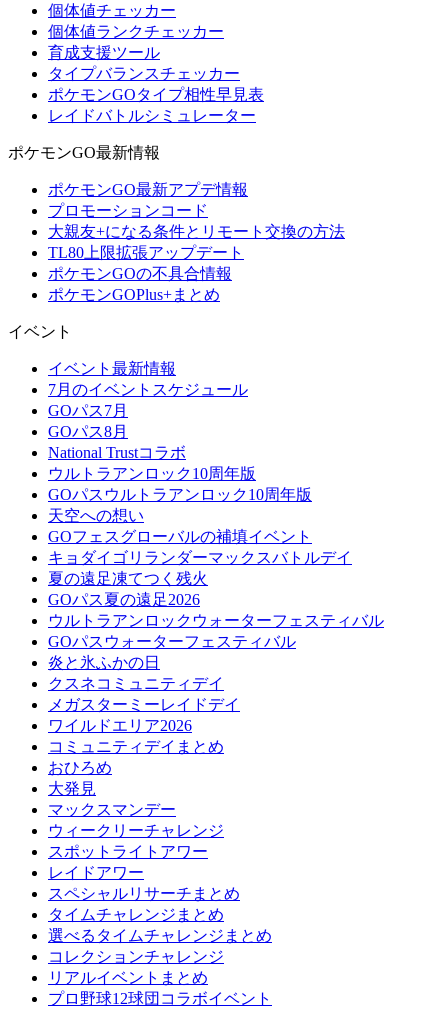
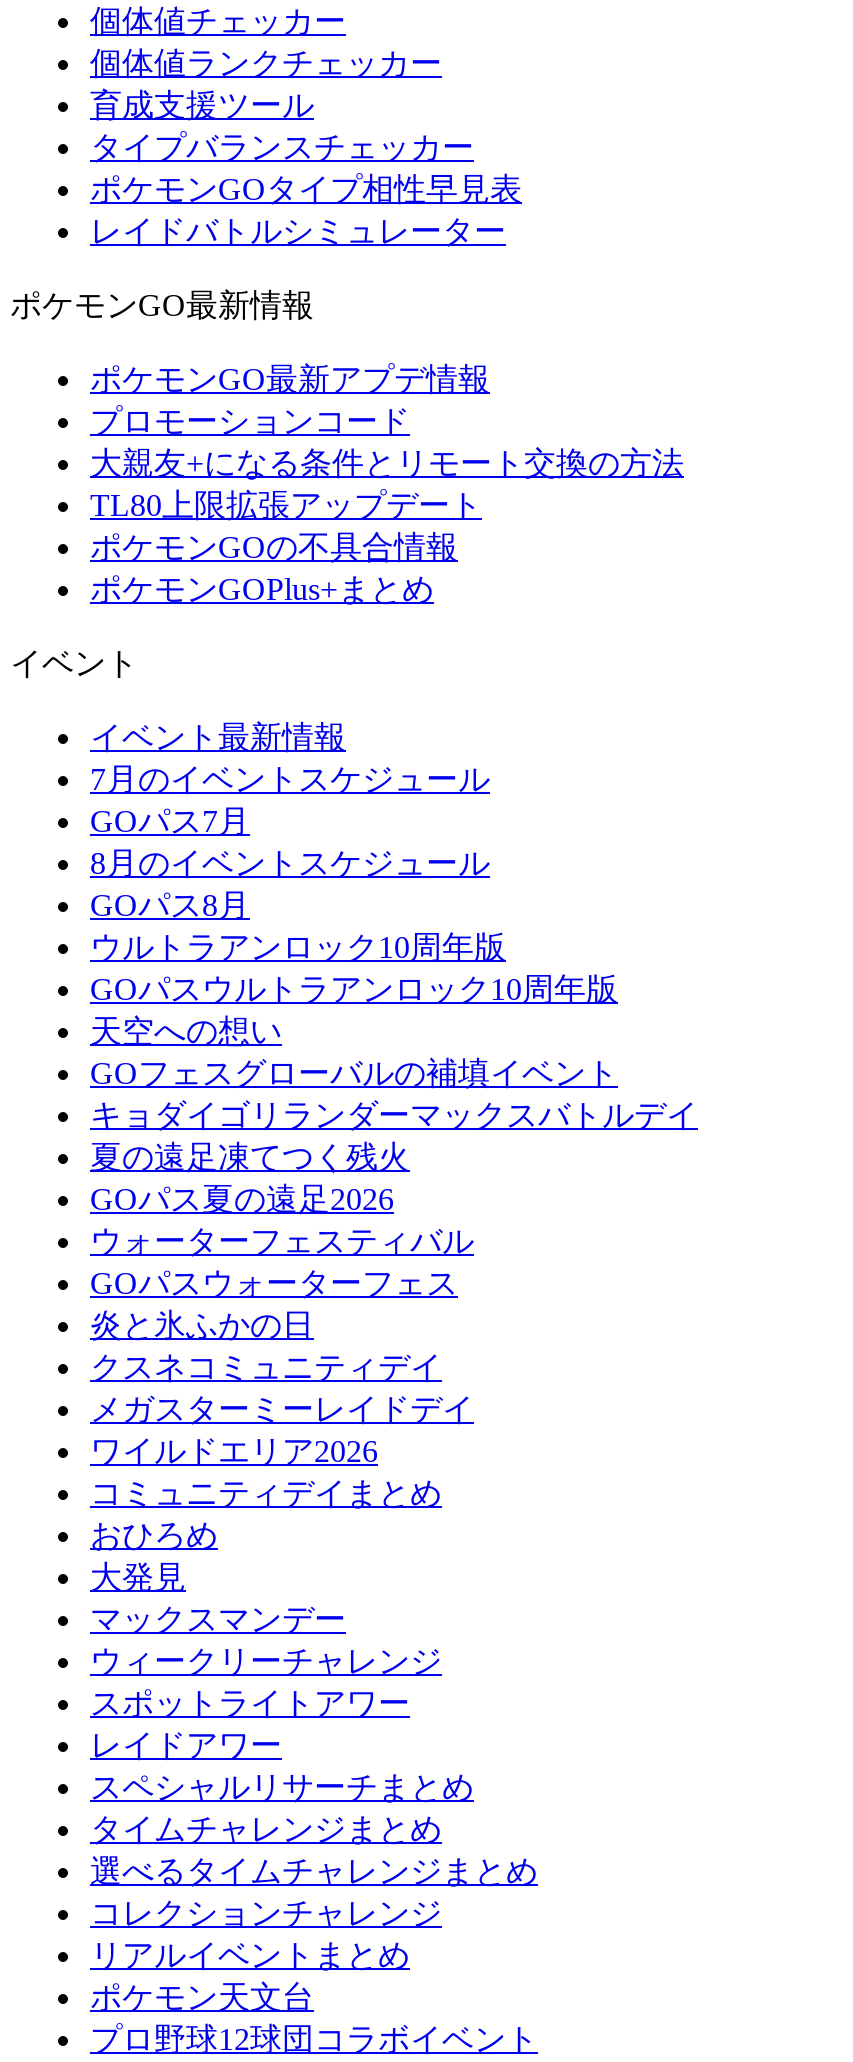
none -> [90,846,490,880] 8月のイベントスケジュール
[48,444,186,461] National Trustコラボ -> none
[48,612,384,650] ウルトラアンロックウォーターフェスティバル | GOパスウォーターフェスティバル -> [90,1224,474,1300] ウォーターフェスティバル | GOパスウォーターフェス
none -> [90,1980,314,2014] ポケモン天文台

